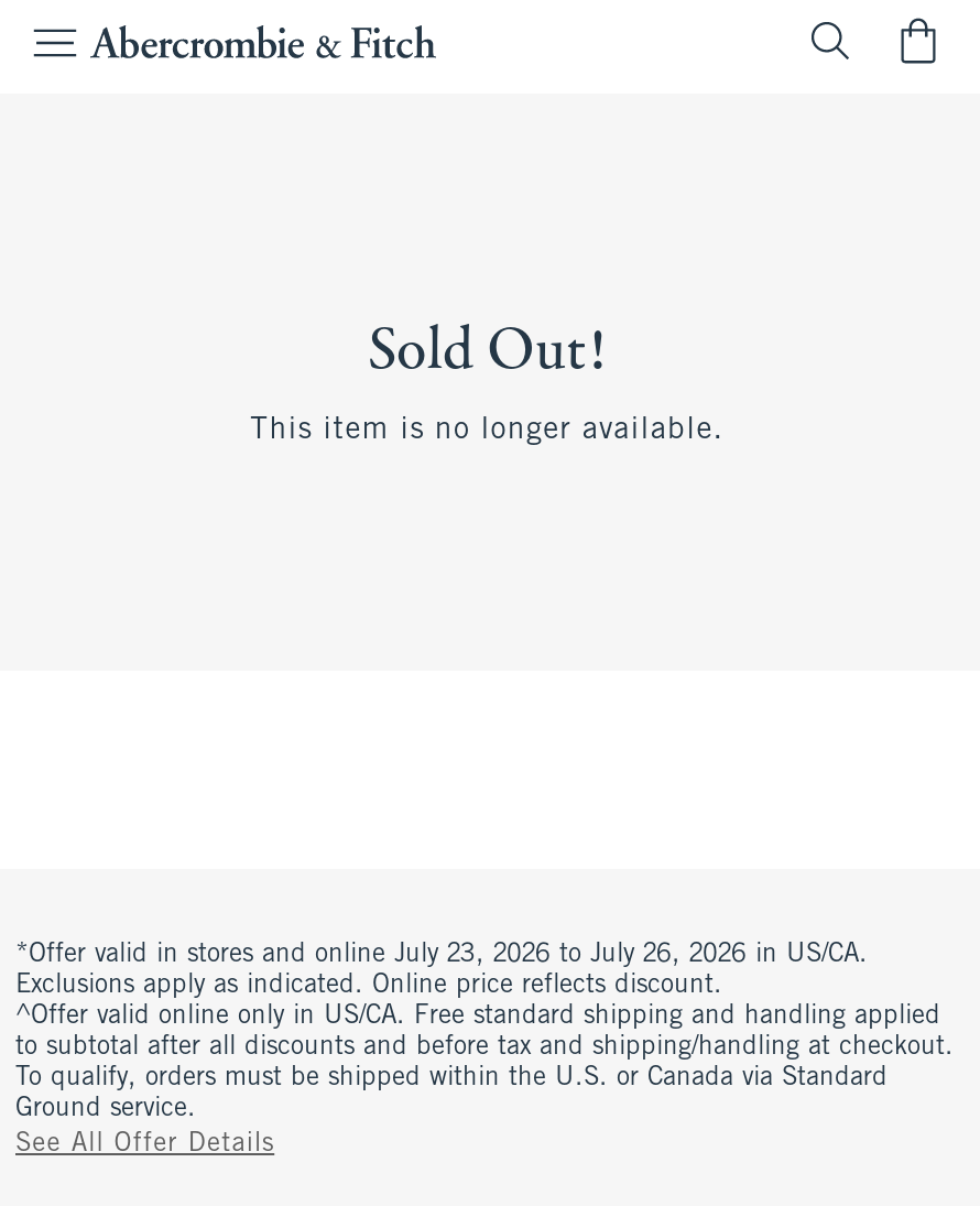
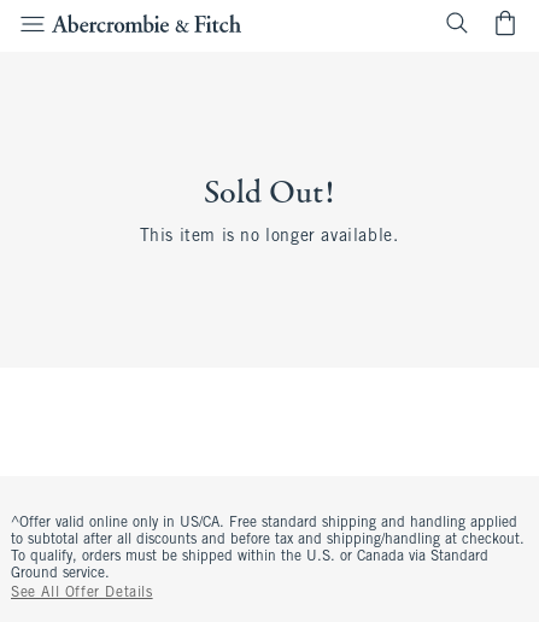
[15,942,868,999] *Offer valid in stores and online July 23, 2026 to July 26, 2026 in US/CA. | Exclusions apply as indicated. Online price reflects discount. -> none

